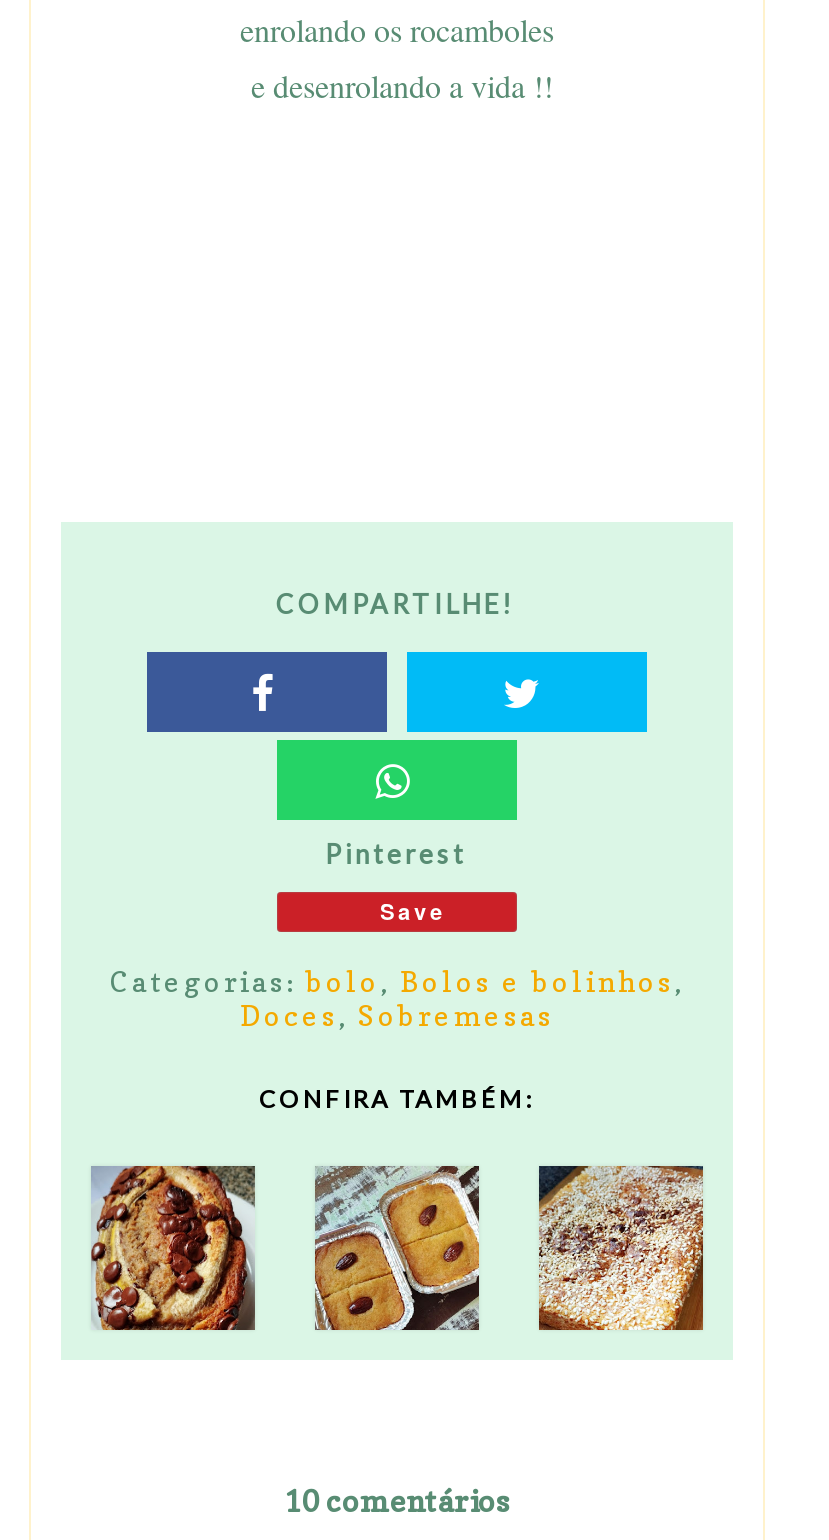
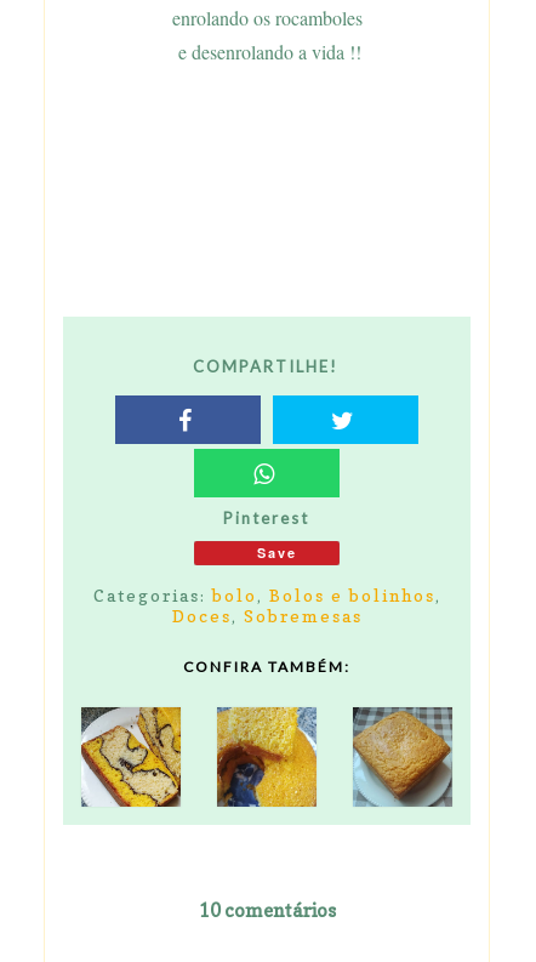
[89,1164,257,1332] [image] -> [80,706,182,808] [image]
[315,1164,481,1332] [image] -> [216,706,318,808] [image]
[537,1166,705,1332] [image] -> [353,706,454,808] [image]

